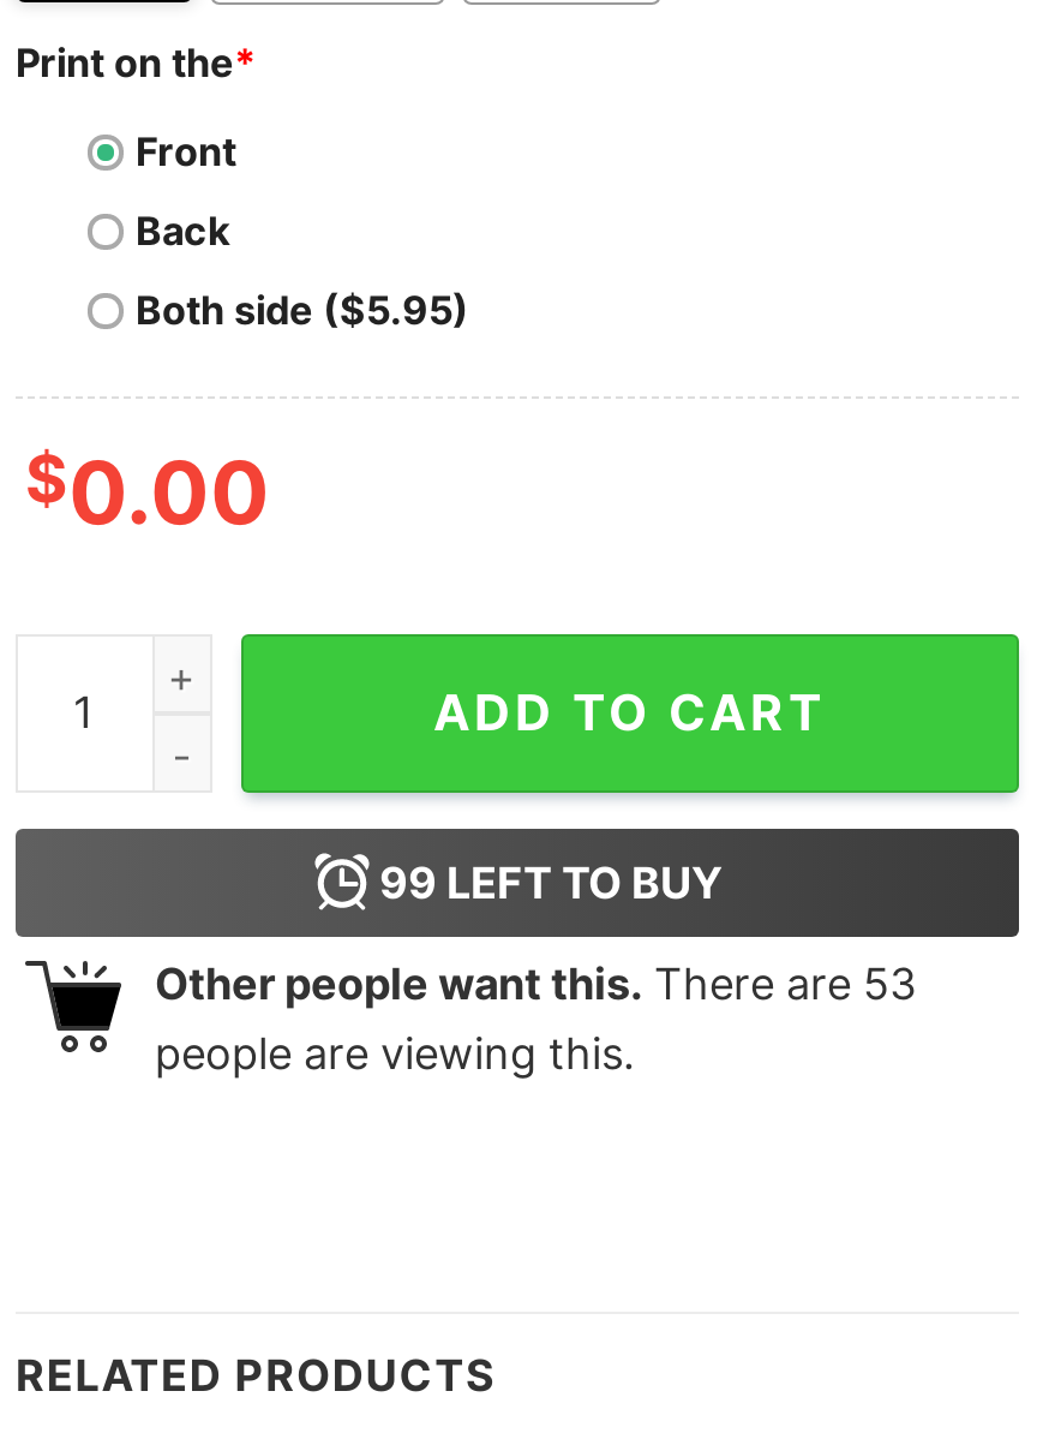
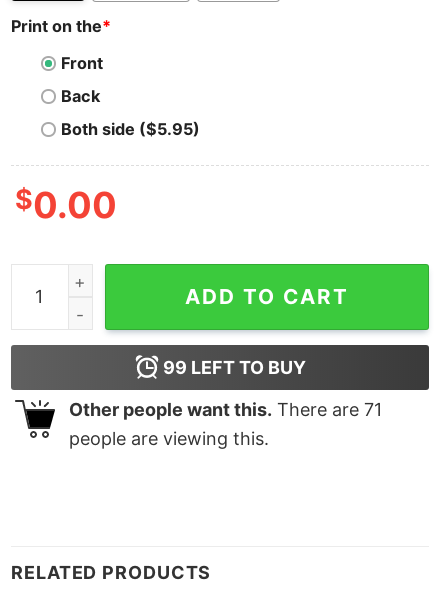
[155,958,916,1008] Other people want this. There are 53 -> [69,399,382,420] Other people want this. There are 71

